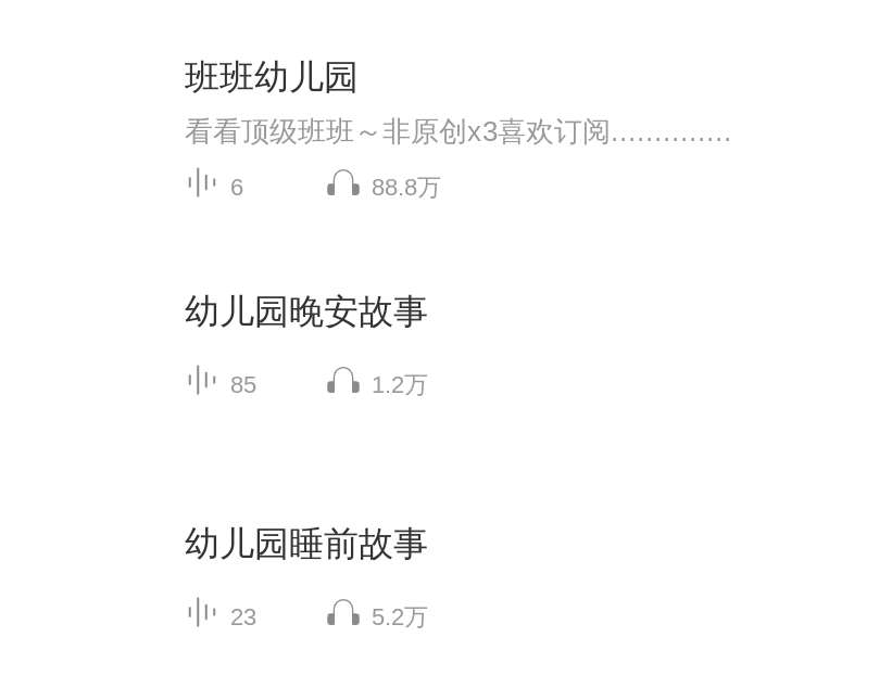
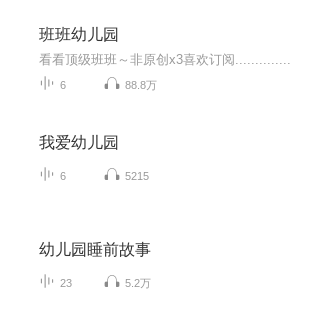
[185,293,428,329] 幼儿园晚安故事 -> [39,134,119,151] 我爱幼儿园
[230,371,428,397] 85 | 1.2万 -> [60,170,149,182] 6 | 5215

